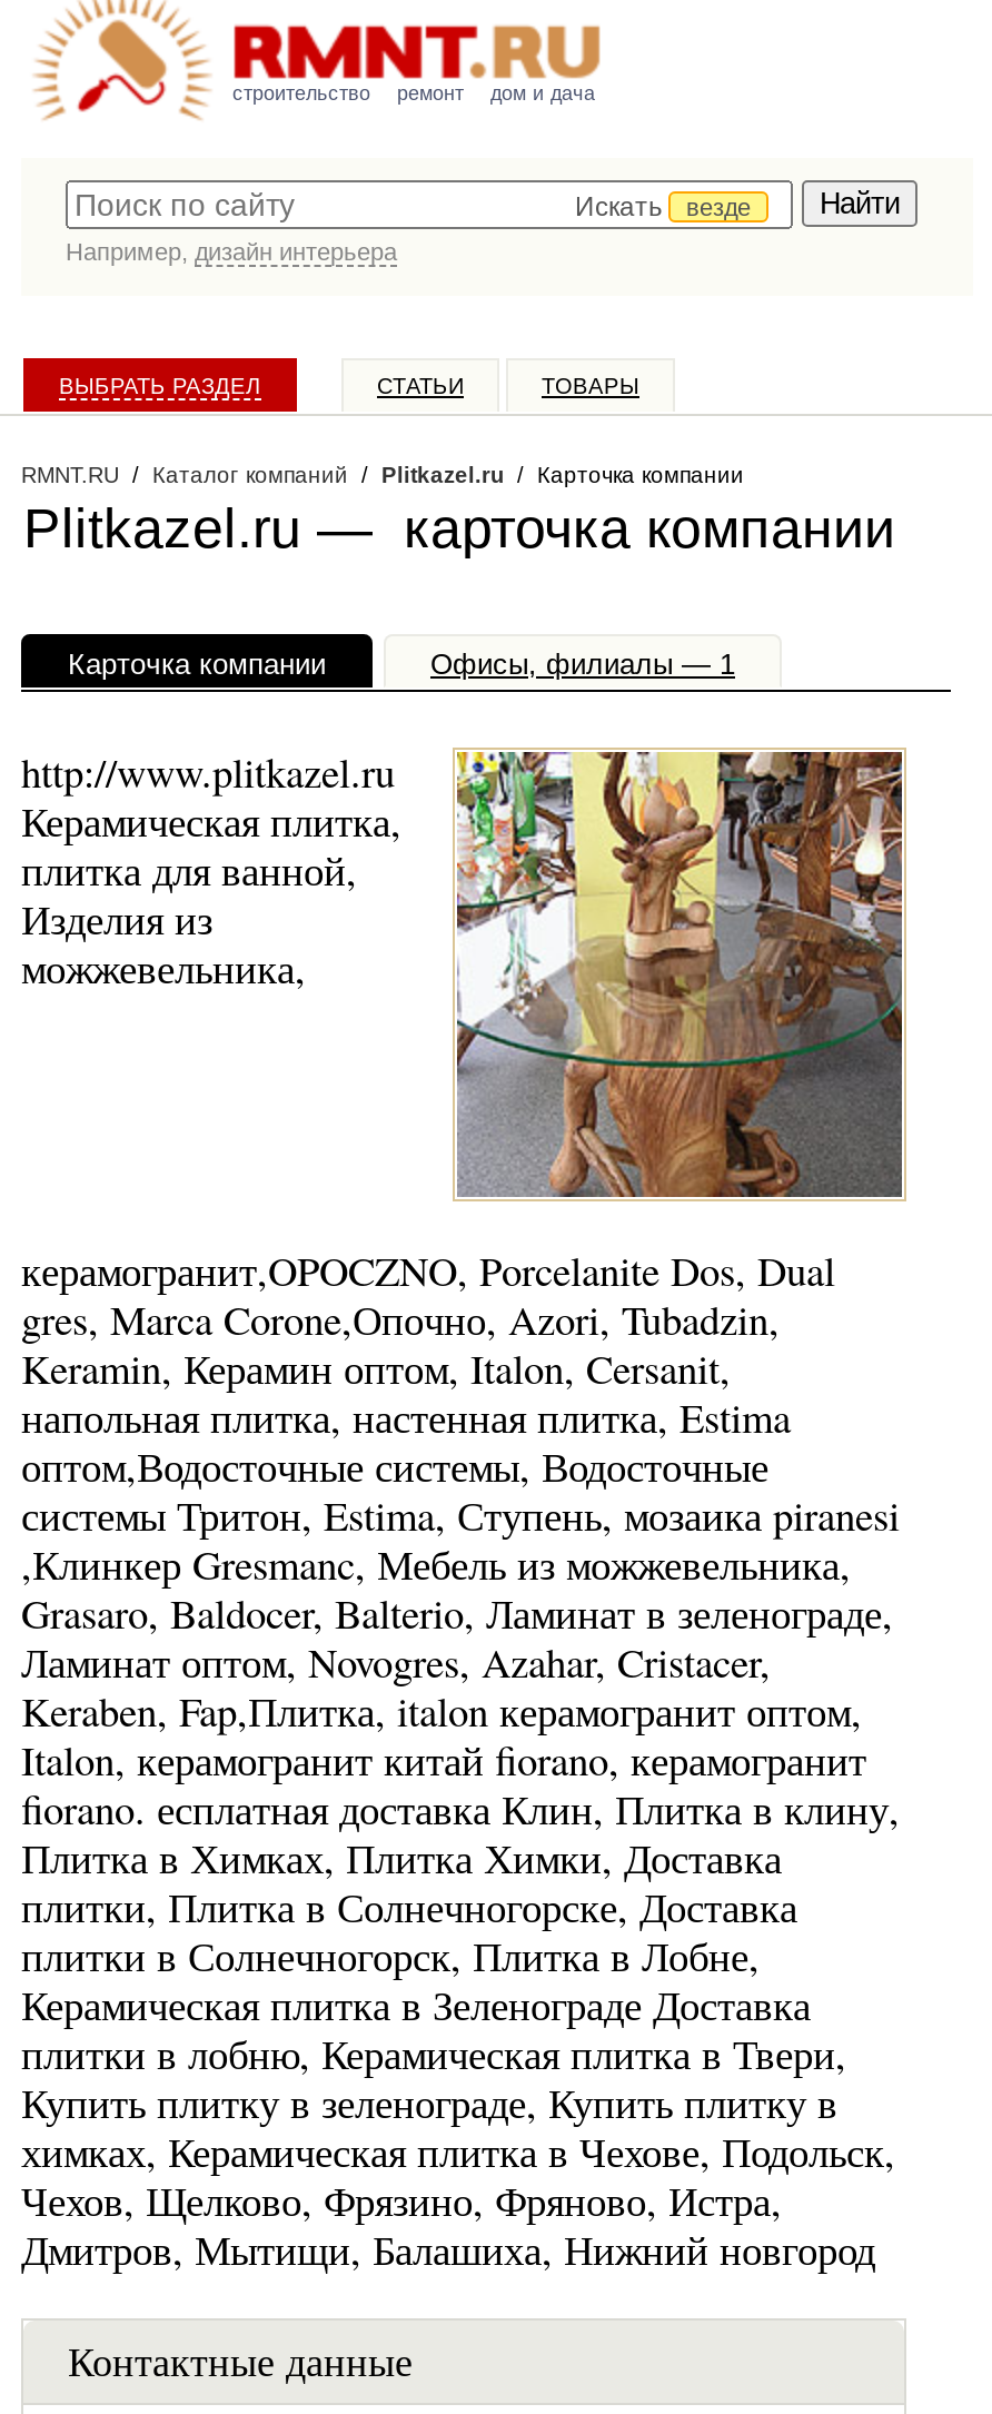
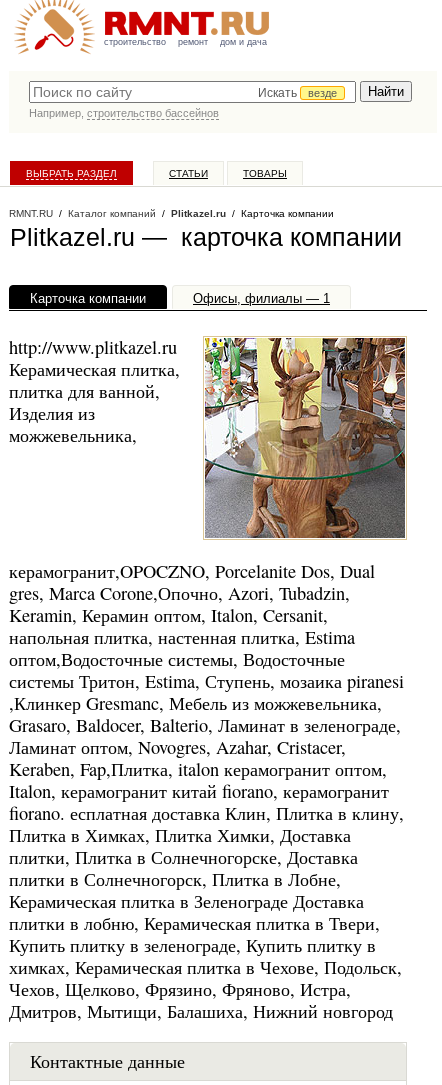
[66,238,397,265] Например, дизайн интерьера -> [29,107,219,119] Например, строительство бассейнов

